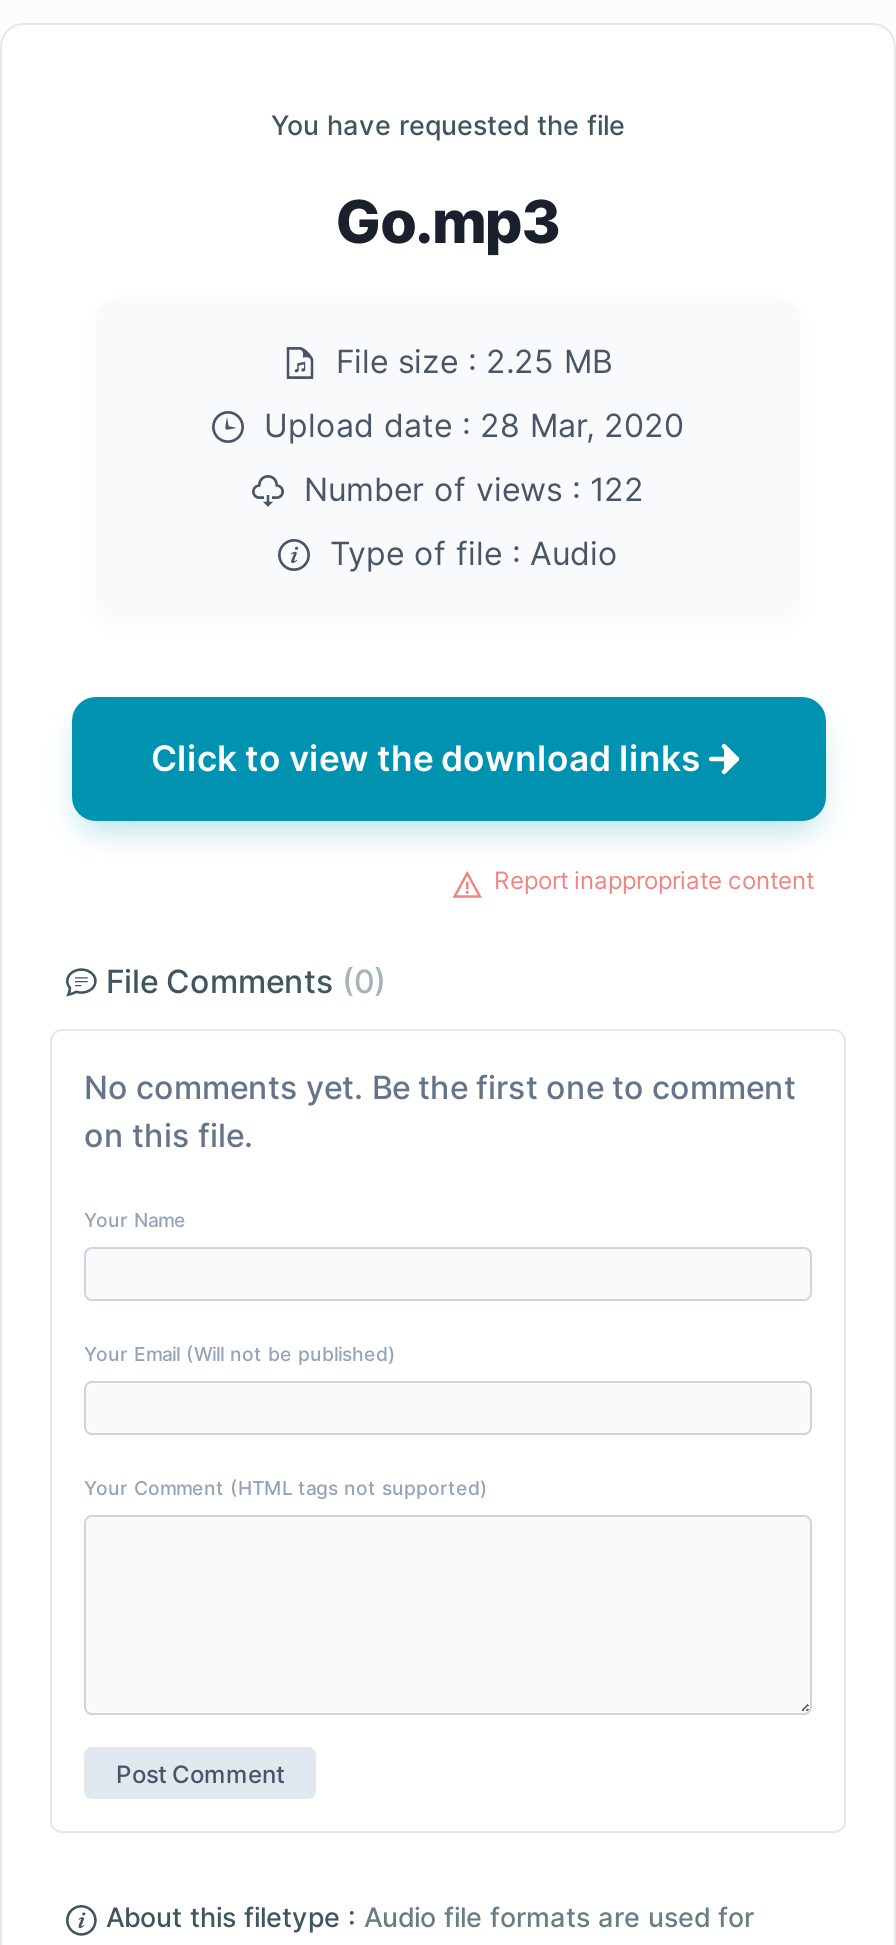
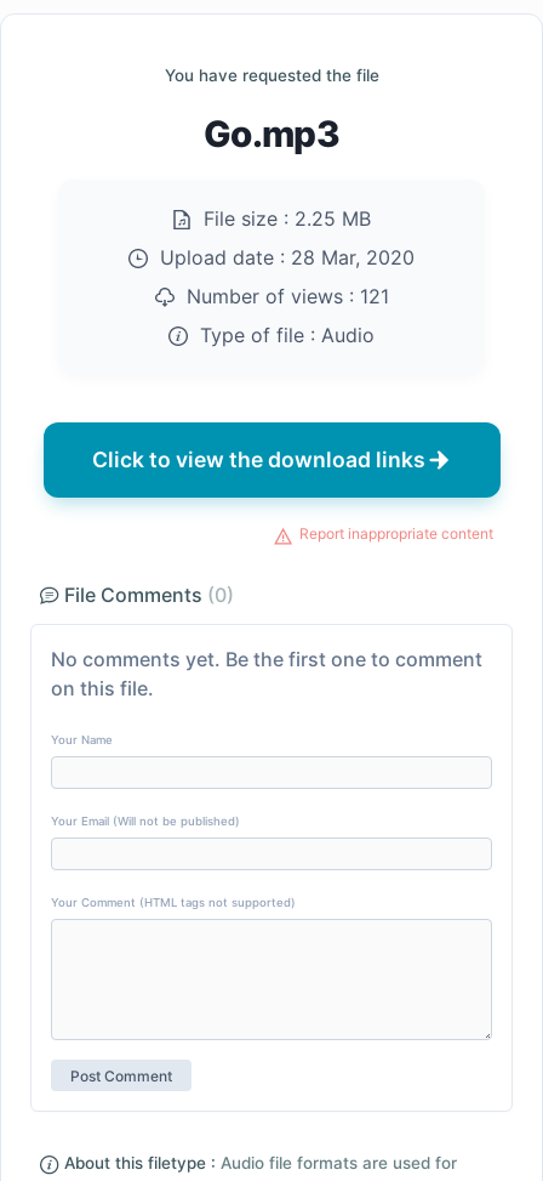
[284,469,644,509] Number of views : 122 -> [174,284,388,308] Number of views : 121

